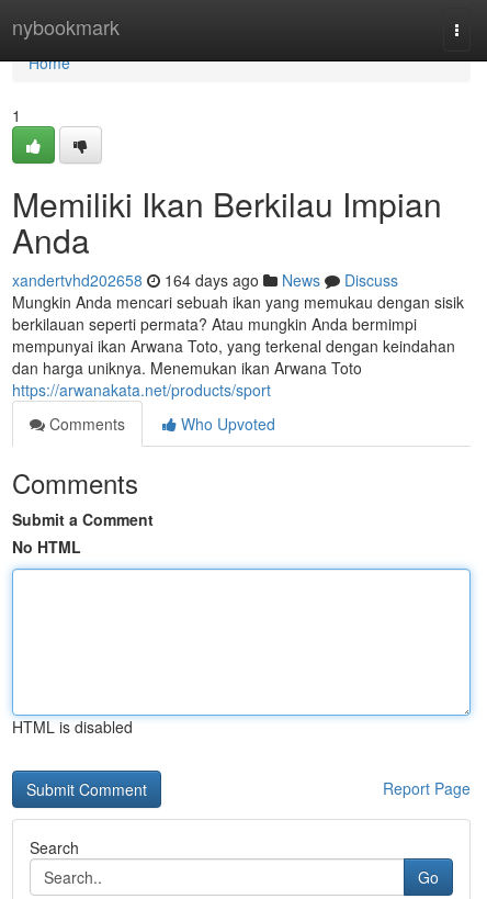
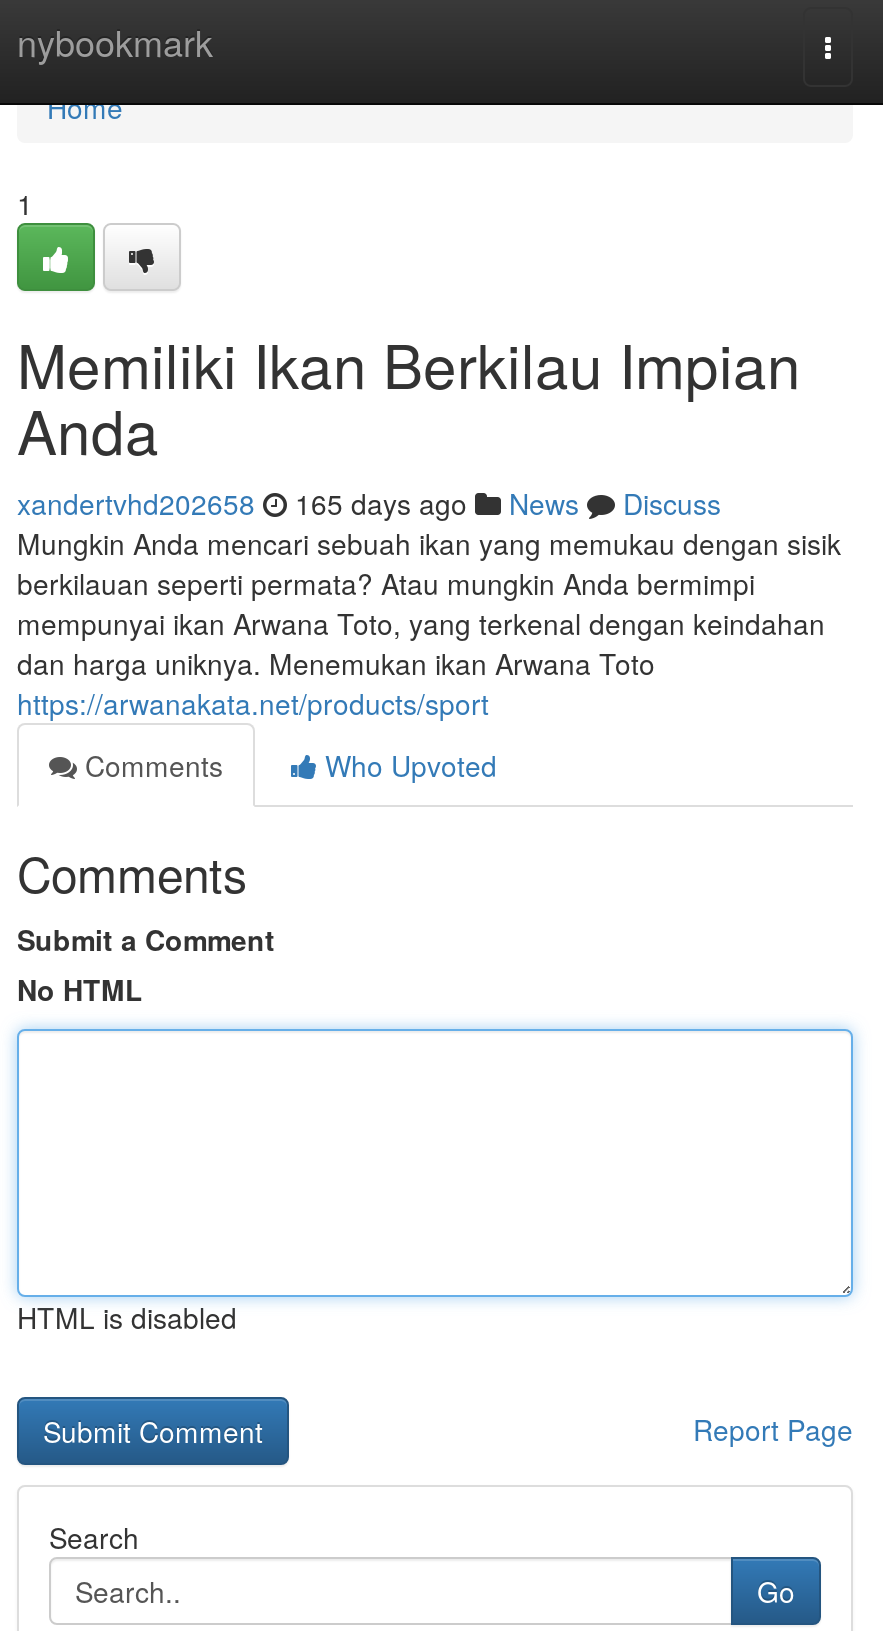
[12,269,398,291] xandertvhd202658 164 days ago News Discuss -> [17,483,721,523] xandertvhd202658 165 days ago News Discuss

